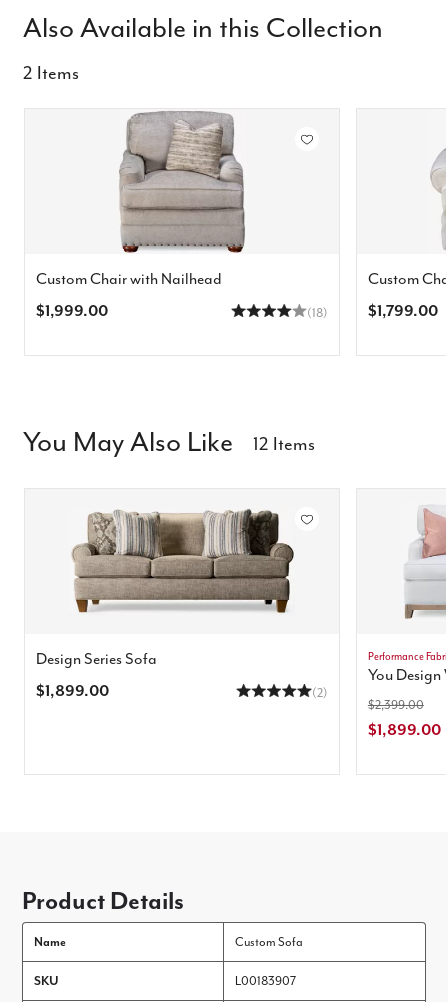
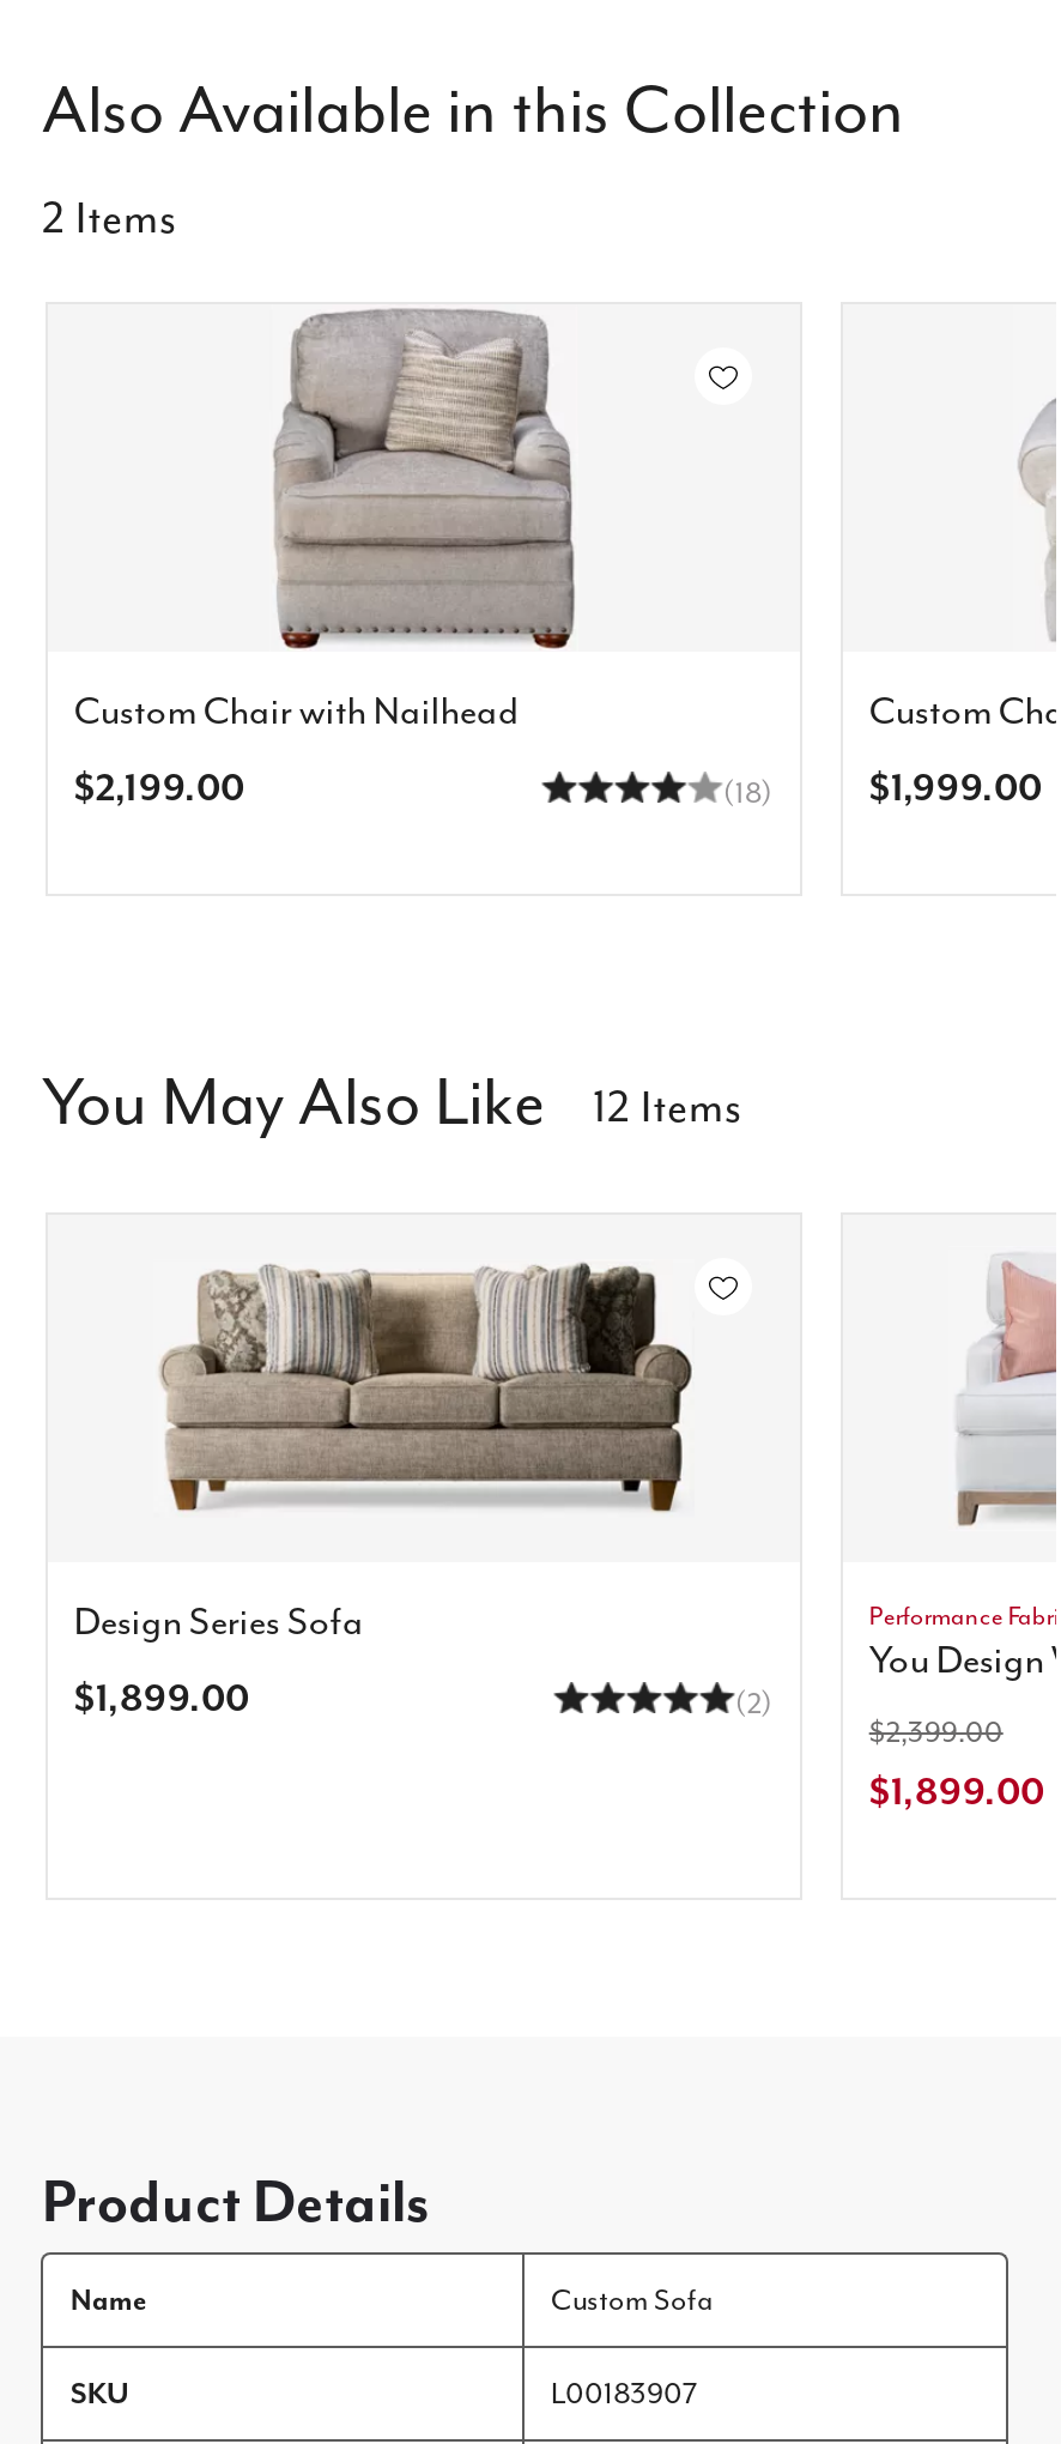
[36,301,108,321] $1,999.00 -> [74,764,244,812] $2,199.00
[368,301,438,321] $1,799.00 -> [869,764,1041,812] $1,999.00

